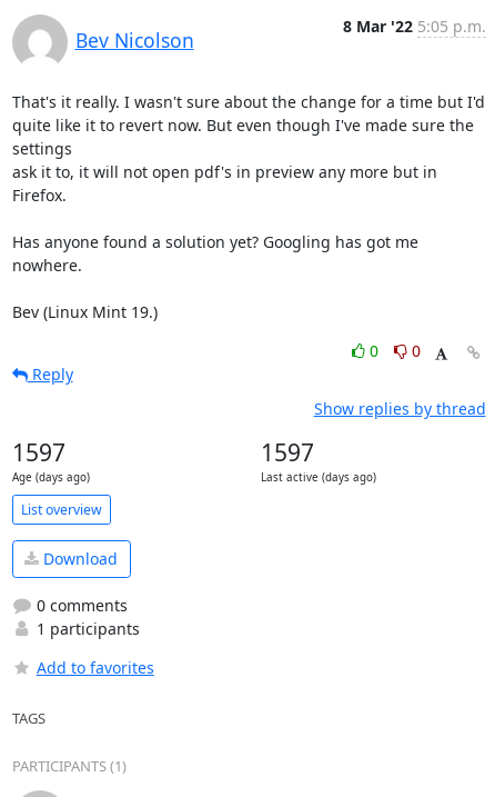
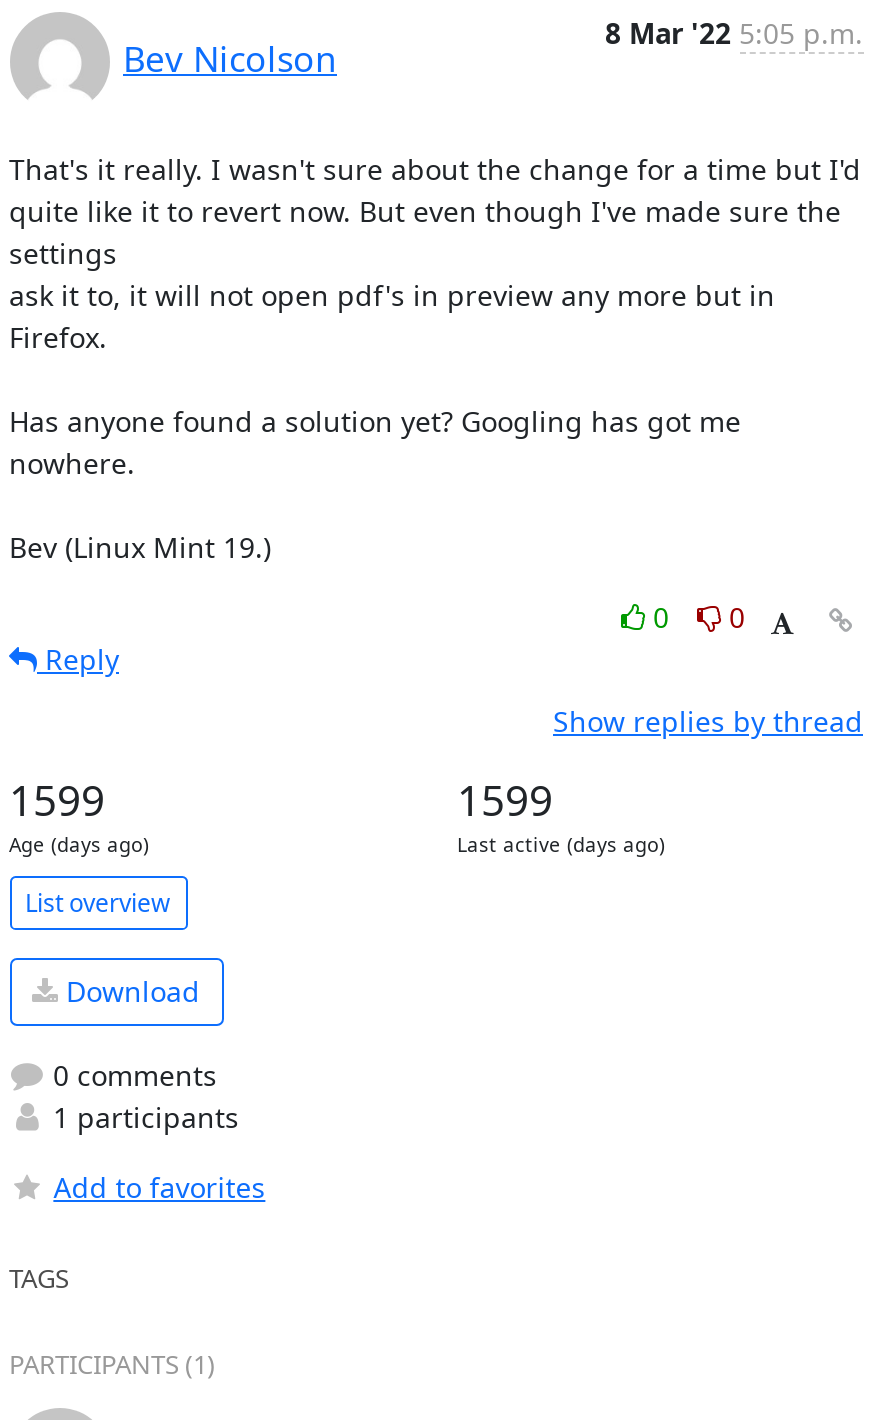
[12,437,65,468] 1597 -> [9,772,105,828] 1599
[260,437,314,468] 1597 -> [457,772,553,828] 1599

